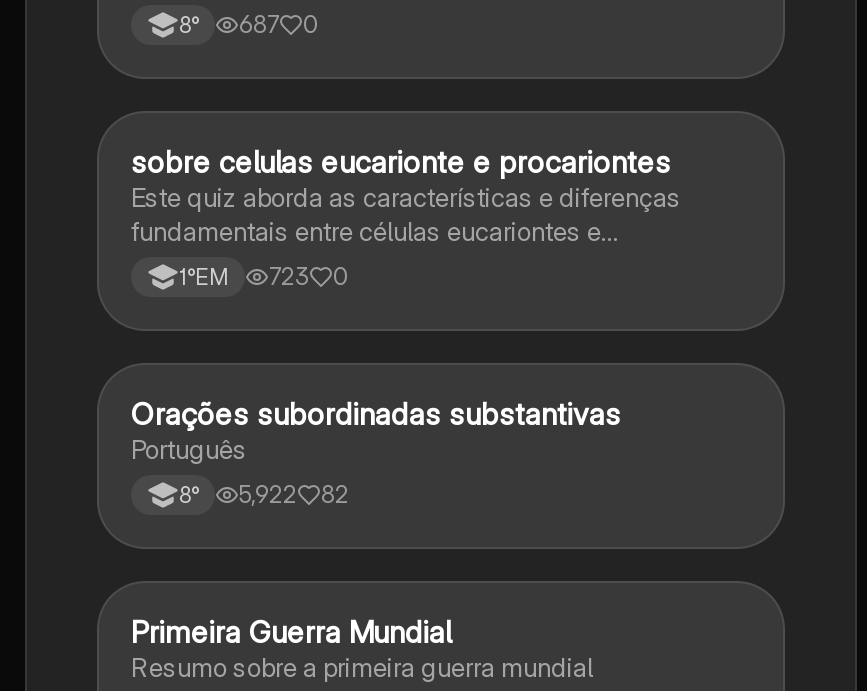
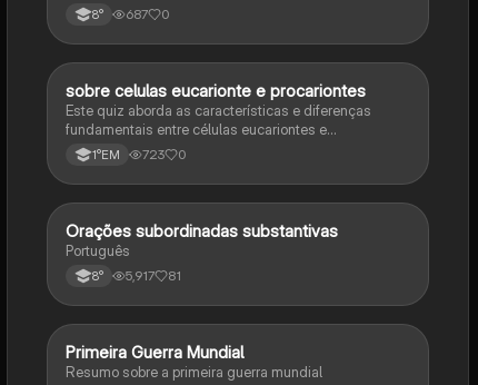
[239,479,297,509] 5,922 -> [126,267,155,284] 5,917
[321,479,349,509] 82 -> [168,267,181,284] 81

